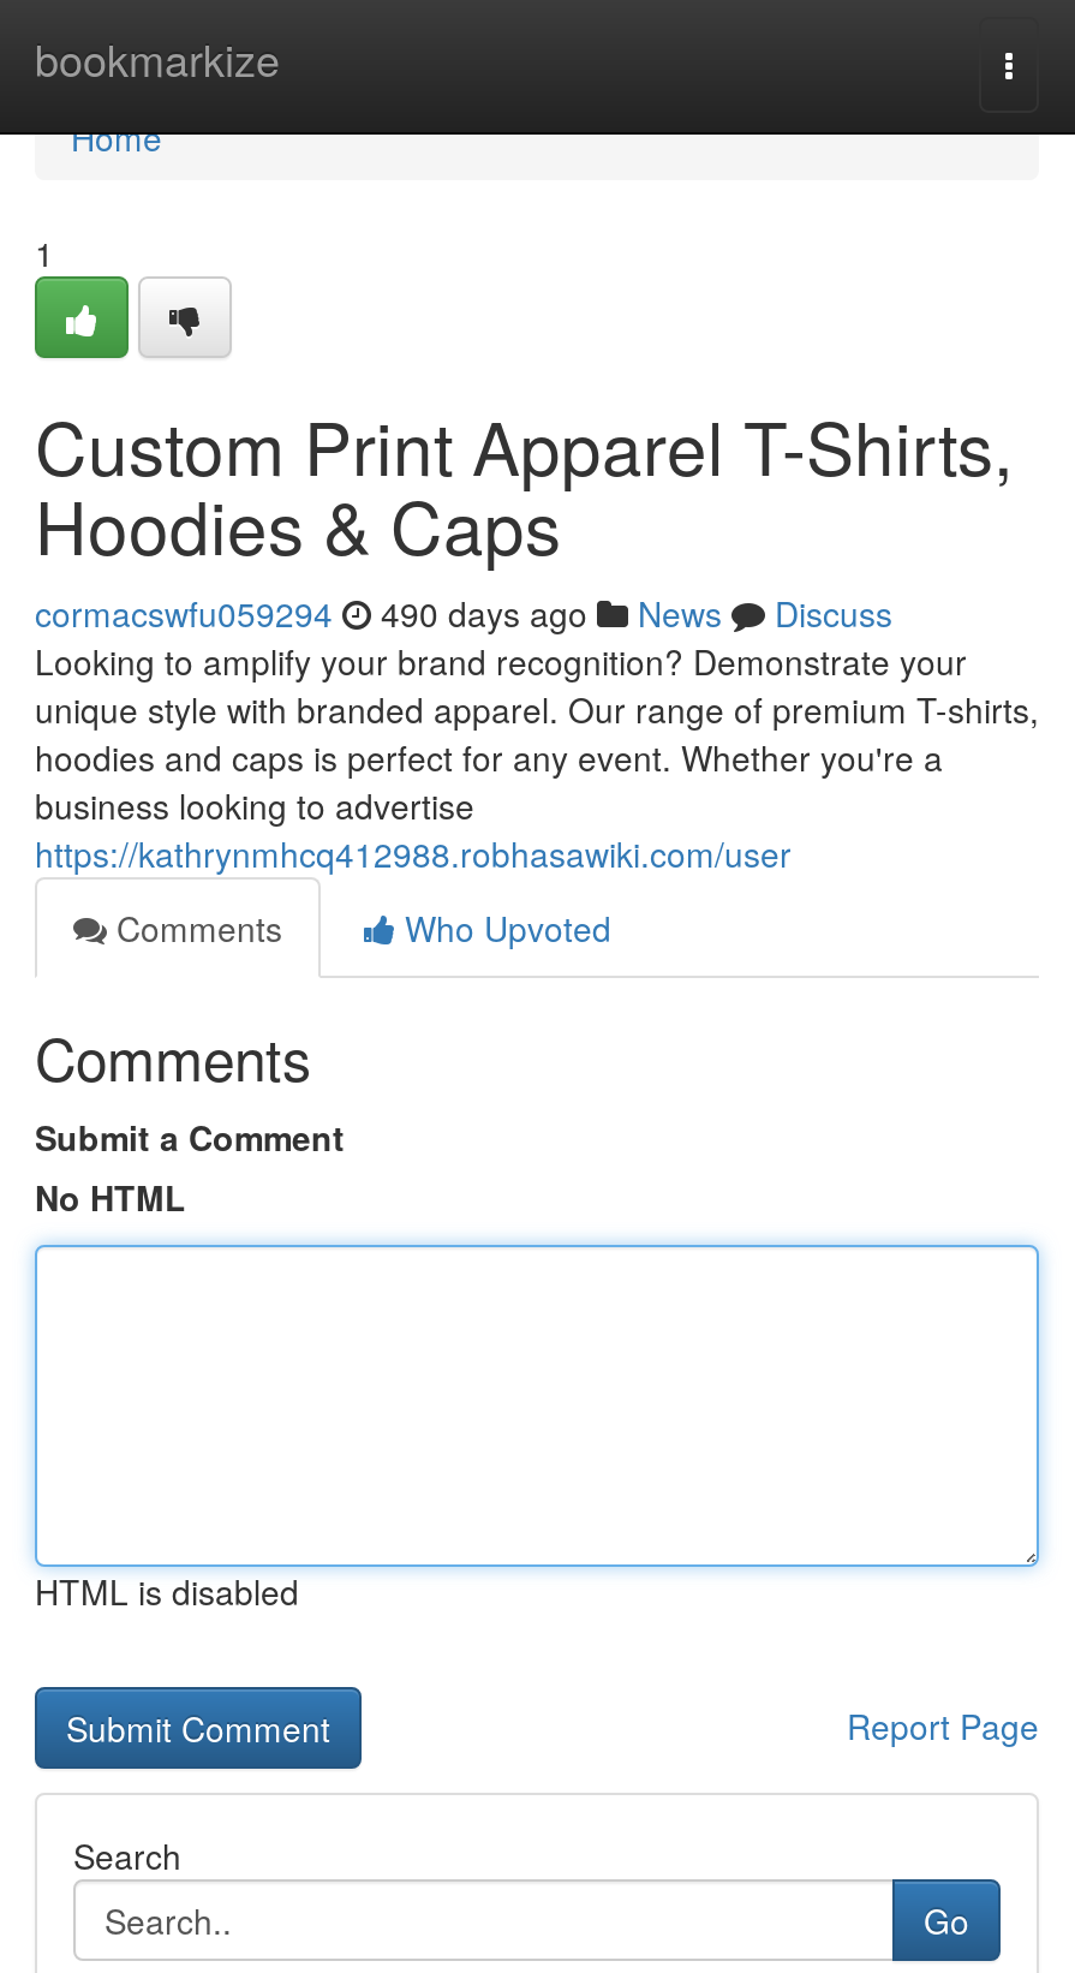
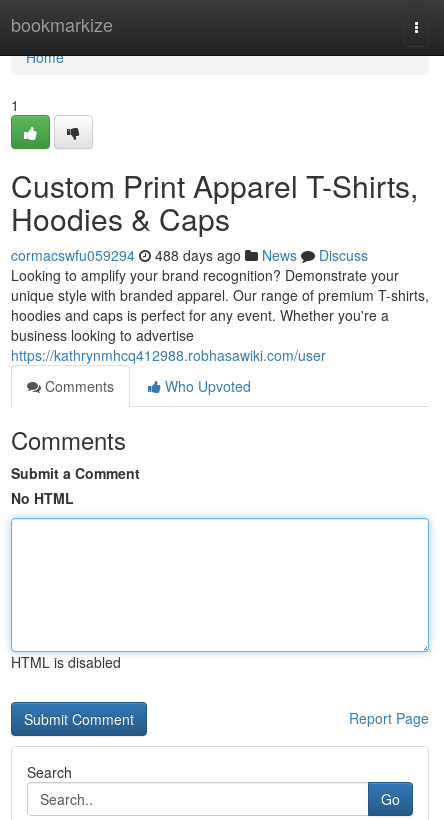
[35,589,892,637] cormacswfu059294 490 days ago News Discuss -> [11,245,368,265] cormacswfu059294 488 days ago News Discuss

